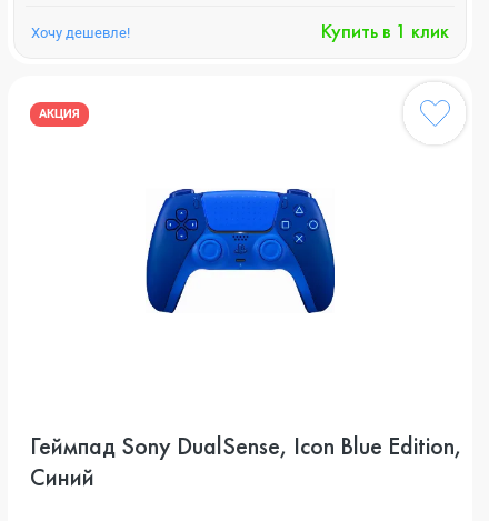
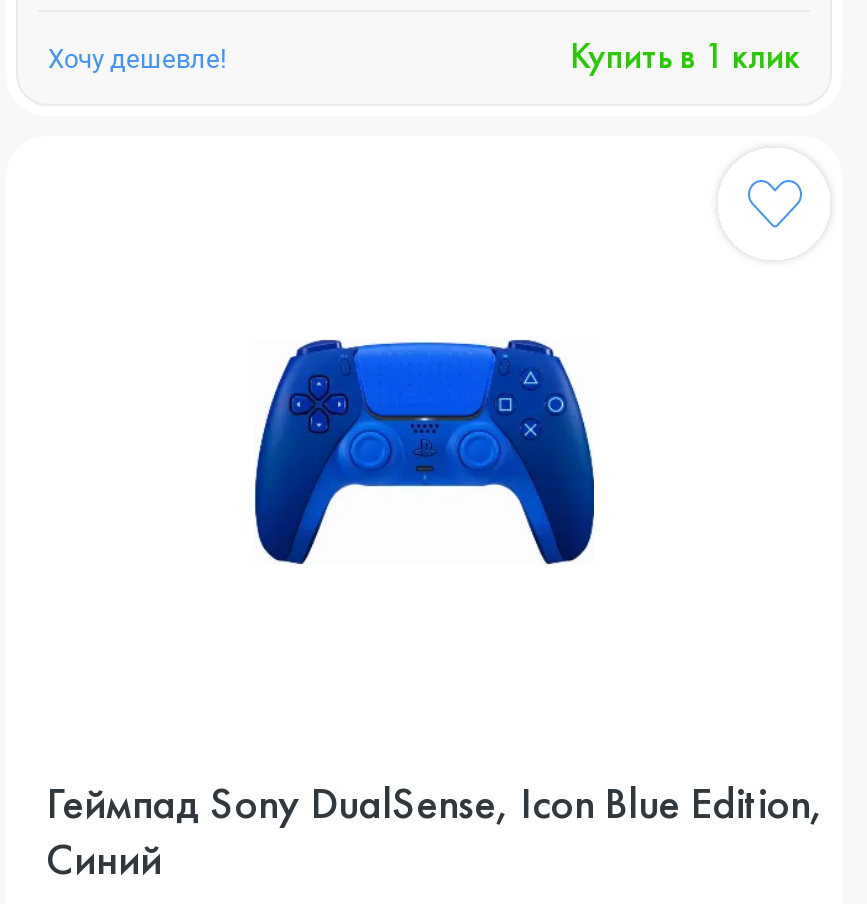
[39,107,80,121] АКЦИЯ -> none

